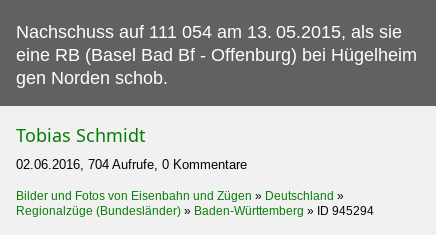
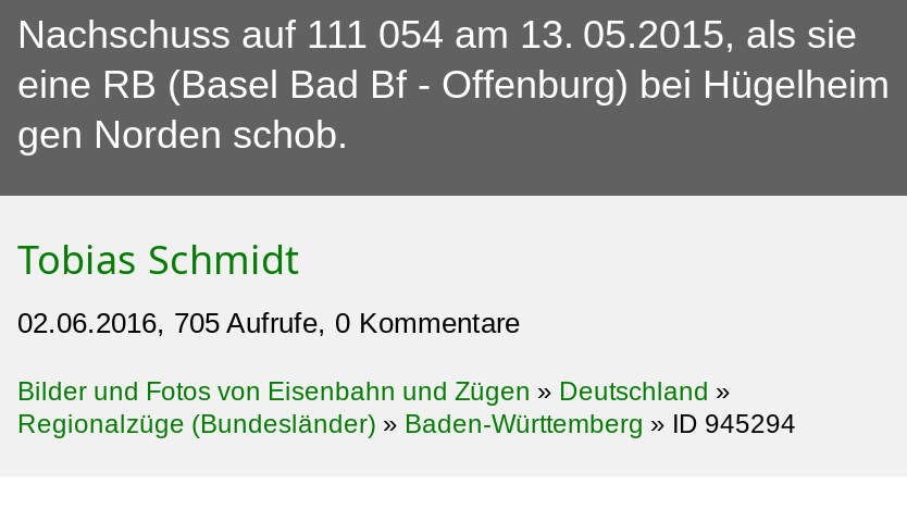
[16,157,247,172] 02.06.2016, 704 Aufrufe, 0 Kommentare -> [17,308,520,340] 02.06.2016, 705 Aufrufe, 0 Kommentare

